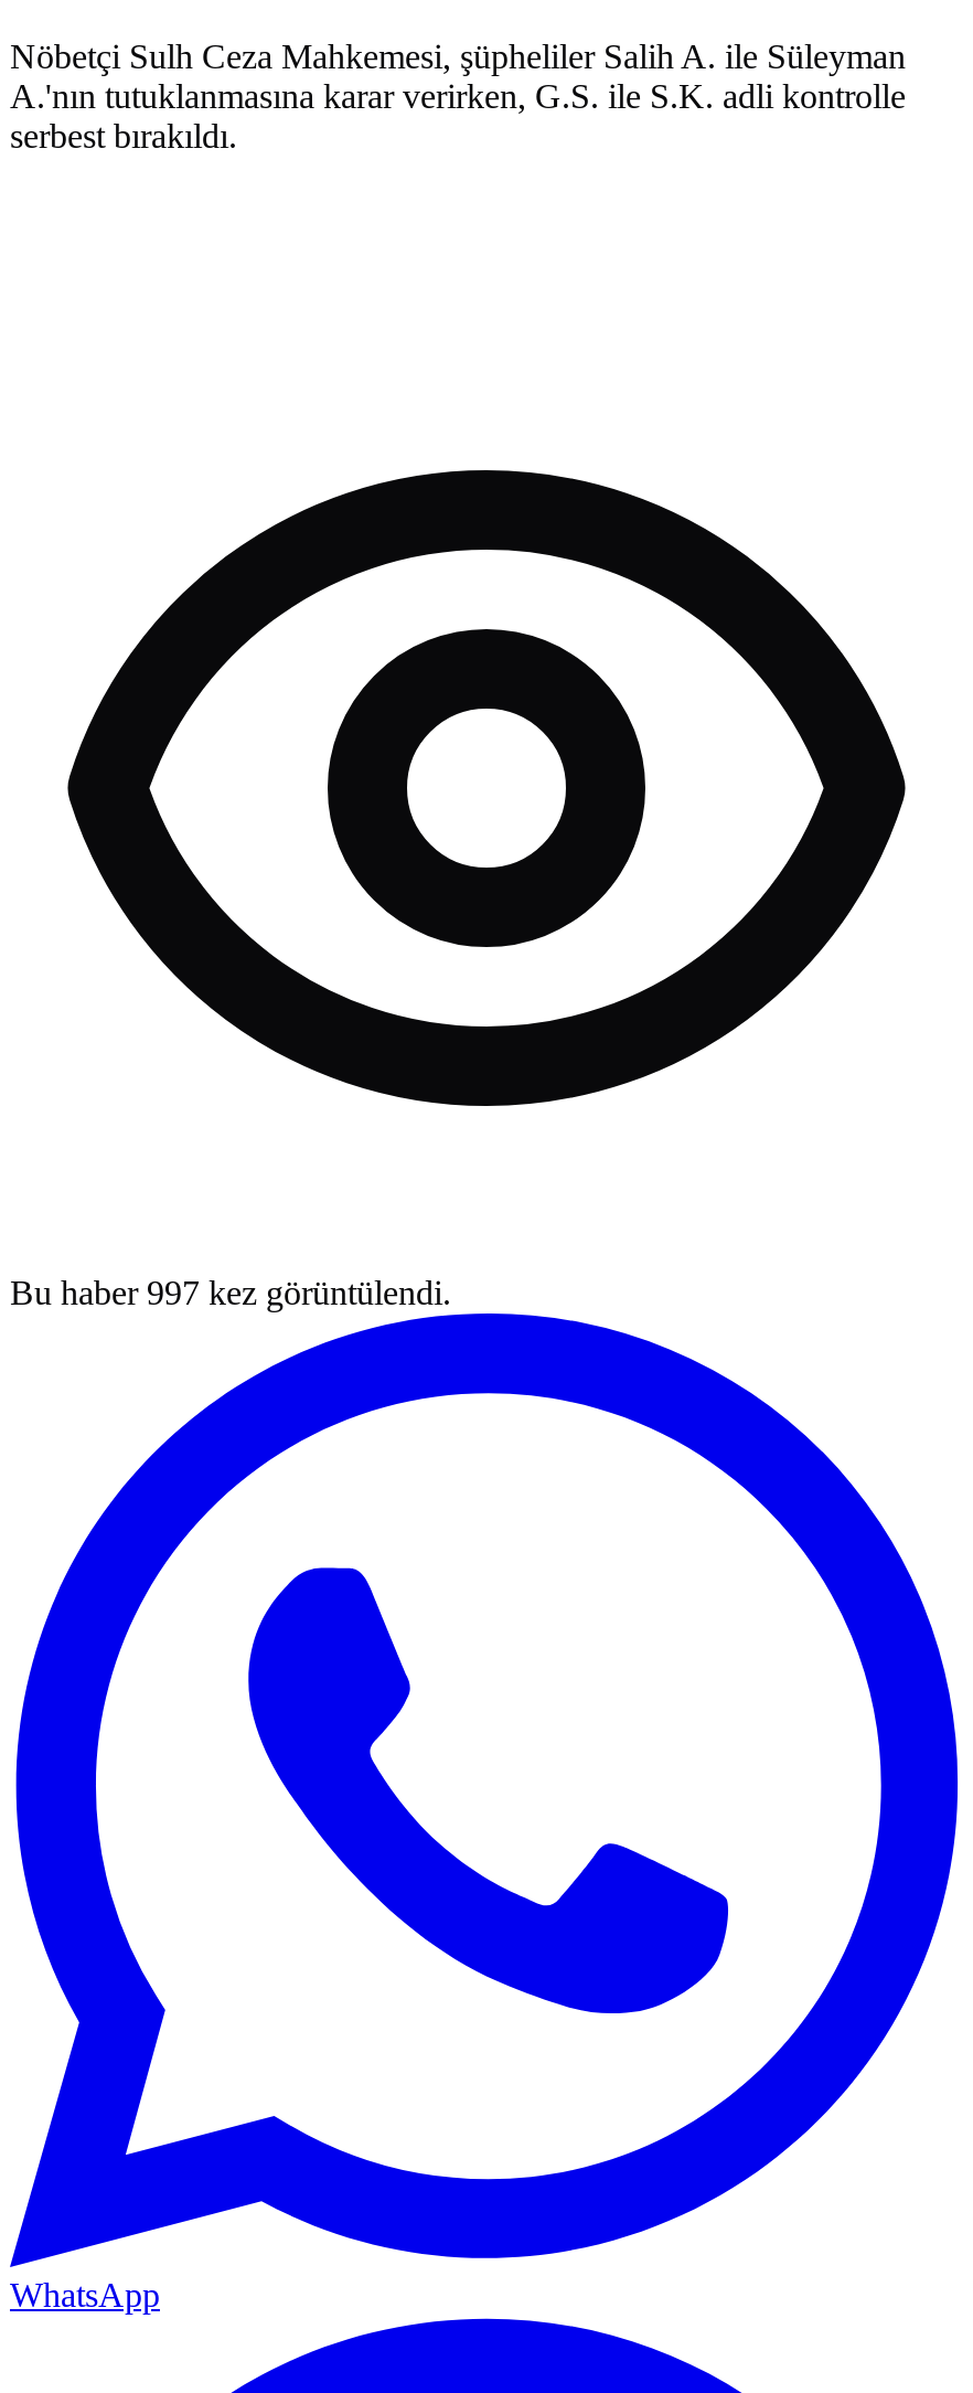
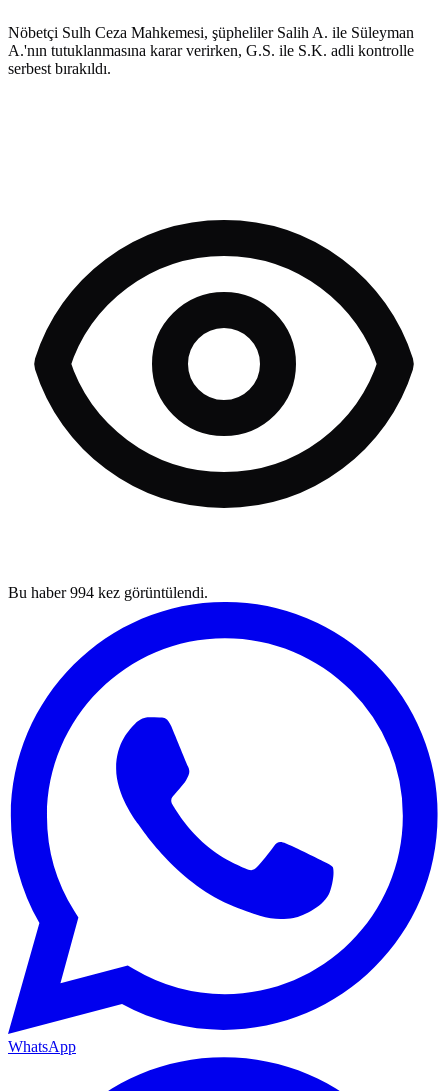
[10,1274,451,1312] Bu haber 997 kez görüntülendi. -> [8,584,208,601] Bu haber 994 kez görüntülendi.

